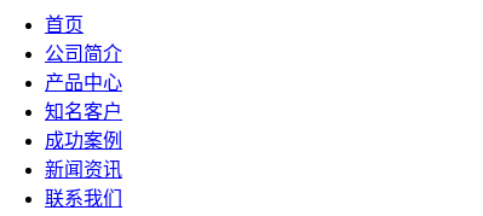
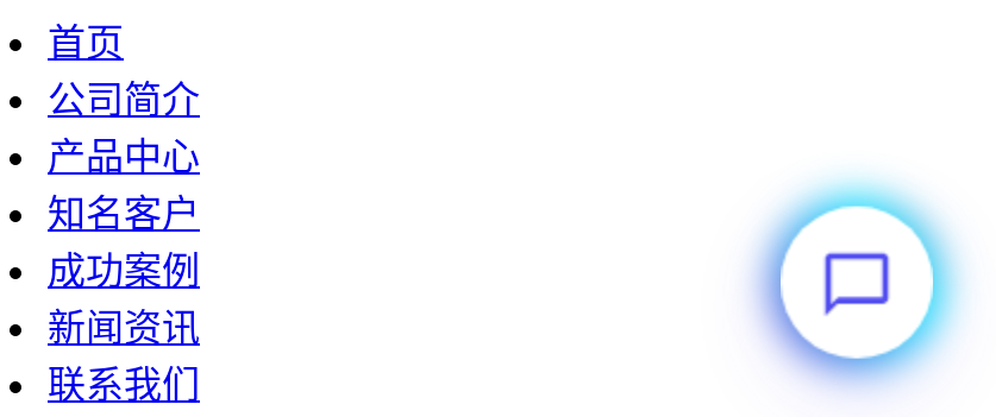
none -> [745,170,969,398] [image]

